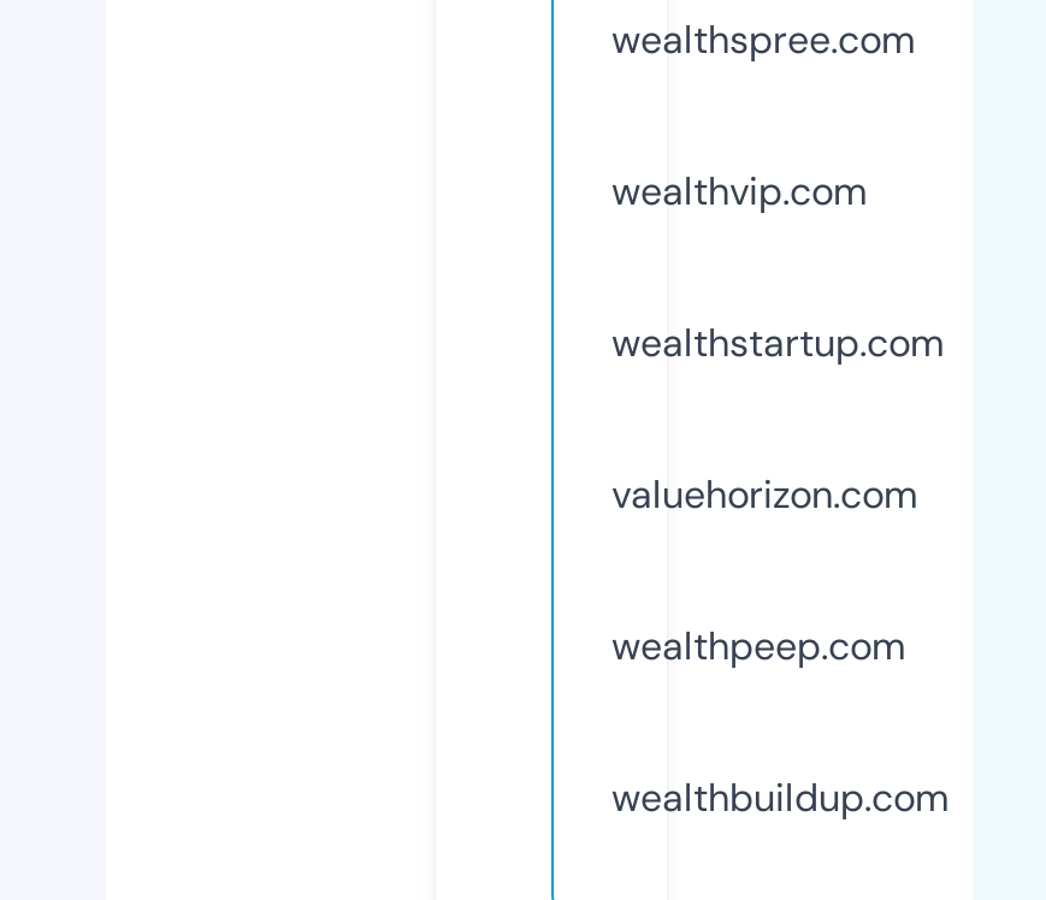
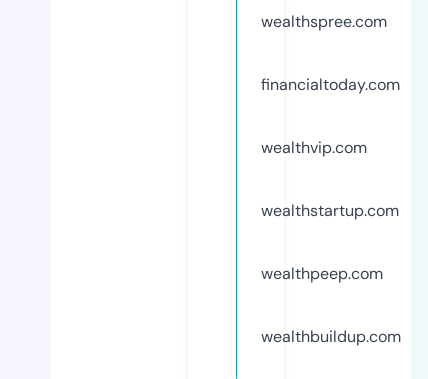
none -> [261,74,400,95] financialtoday.com
moved [611,166,944,368] -> [261,137,399,221]: wealthvip.com | wealthstartup.com
[611,469,917,519] valuehorizon.com -> none

